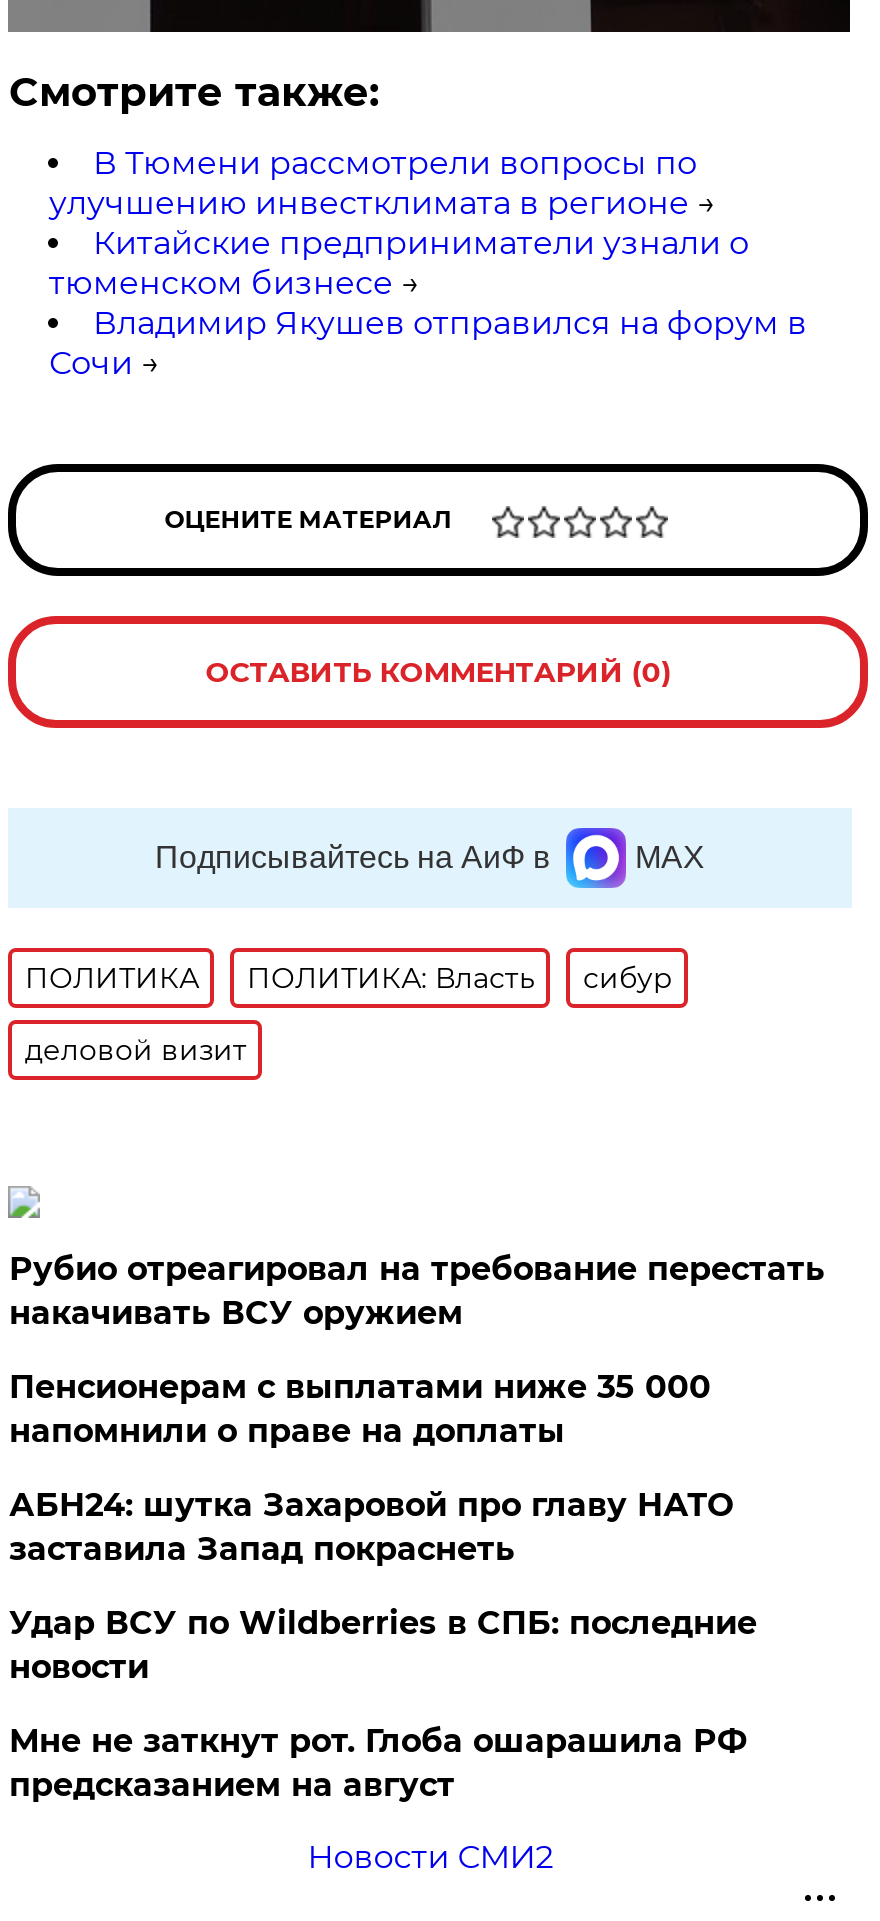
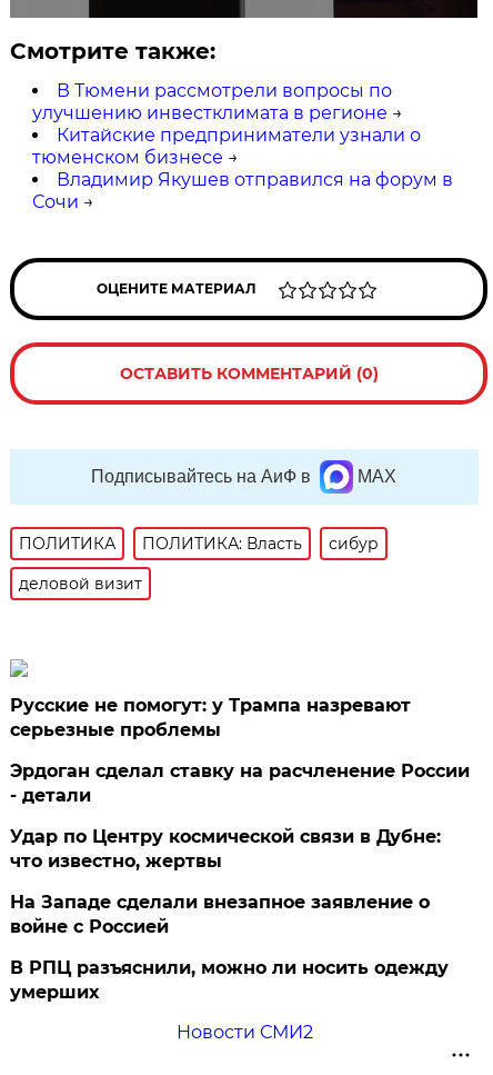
[9,1250,825,1332] Рубио отреагировал на требование перестать | накачивать ВСУ оружием -> [10,695,411,740] Русские не помогут: у Трампа назревают | серьезные проблемы
[9,1368,711,1450] Пенсионерам с выплатами ниже 35 000 | напомнили о праве на доплаты -> [10,760,470,806] Эрдоган сделал ставку на расчленение России | - детали
[9,1486,733,1568] АБН24: шутка Захаровой про главу НАТО | заставила Запад покраснеть -> [10,826,441,871] Удар по Центру космической связи в Дубне: | что известно, жертвы
[9,1604,757,1686] Удар ВСУ по Wildberries в СПБ: последние | новости -> [10,891,430,937] На Западе сделали внезапное заявление о | войне с Россией
[9,1722,747,1804] Мне не заткнут рот. Глоба ошарашила РФ | предсказанием на август -> [10,957,449,1003] В РПЦ разъяснили, можно ли носить одежду | умерших

